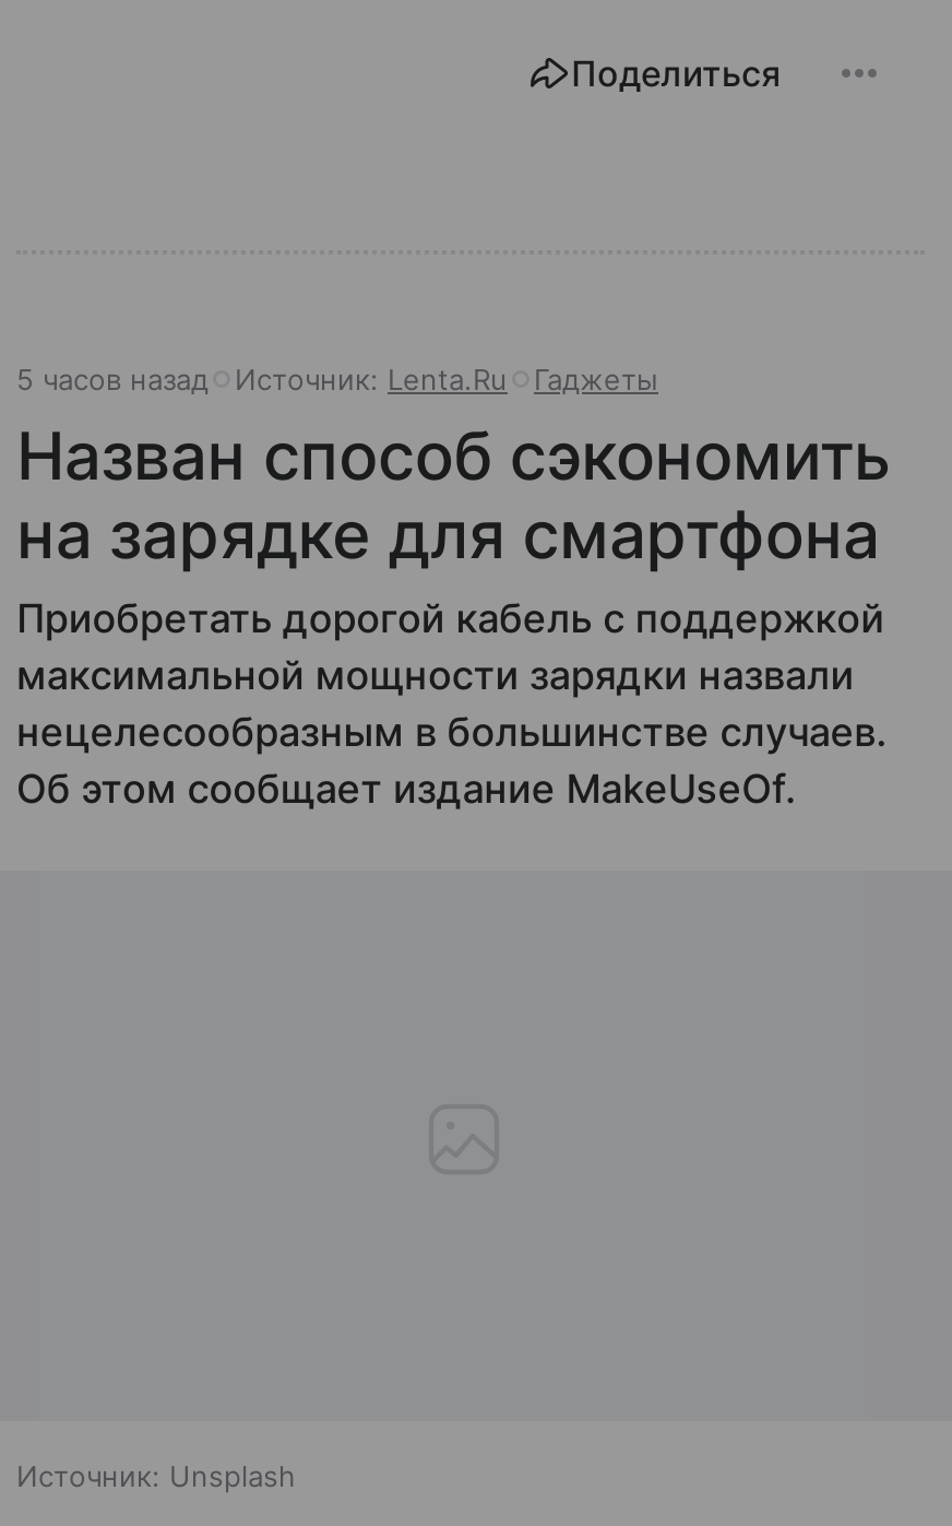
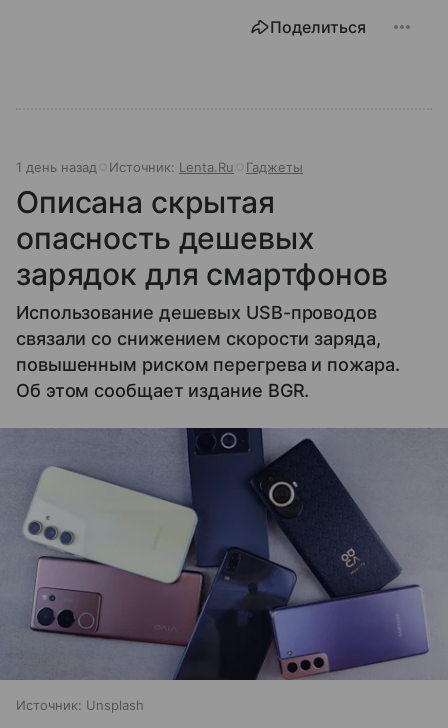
[16,362,658,397] 5 часов назад Источник: Lenta.Ru Гаджеты -> [16,159,303,175] 1 день назад Источник: Lenta.Ru Гаджеты
none -> [3,427,445,681] [image]
[16,417,891,812] Назван способ сэкономить | на зарядке для смартфона | Приобретать дорогой кабель с поддержкой | максимальной мощности зарядки назвали | нецелесообразным в большинстве случаев. | Об этом сообщает издание MakeUseOf. -> [16,184,400,401] Описана скрытая | опасность дешевых | зарядок для смартфонов | Использование дешевых USB-проводов | связали со снижением скорости заряда, | повышенным риском перегрева и пожара. | Об этом сообщает издание BGR.

